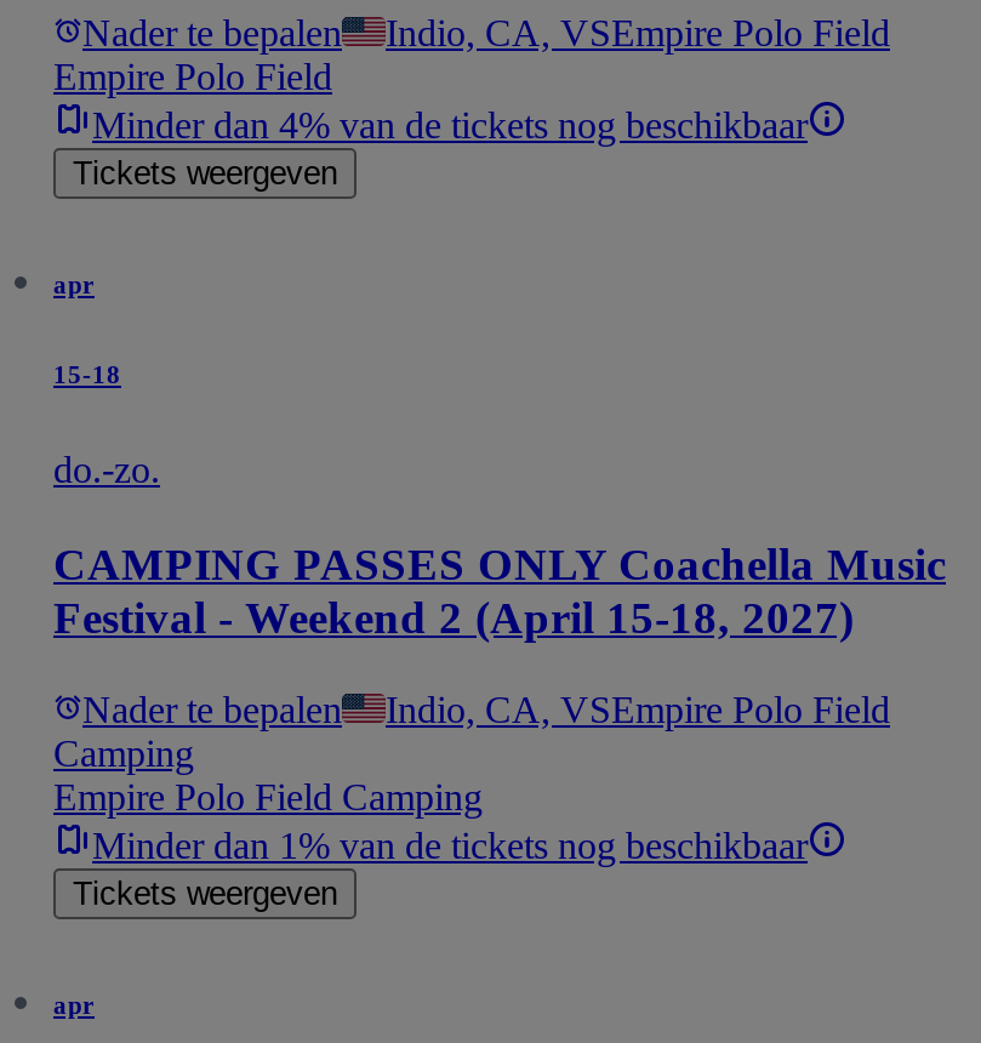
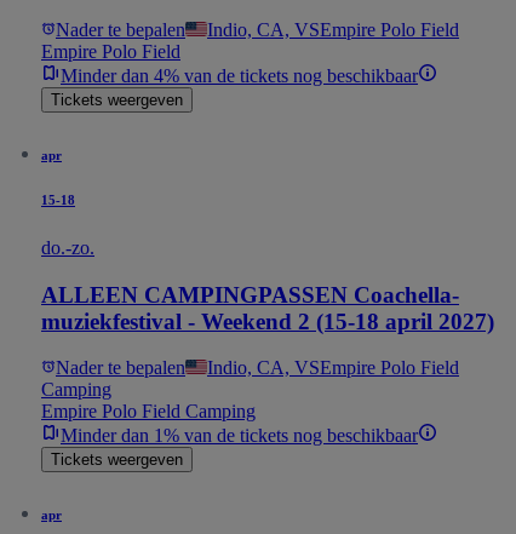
[53,537,946,642] CAMPING PASSES ONLY Coachella Music | Festival - Weekend 2 (April 15-18, 2027) -> [41,282,494,334] ALLEEN CAMPINGPASSEN Coachella- | muziekfestival - Weekend 2 (15-18 april 2027)

